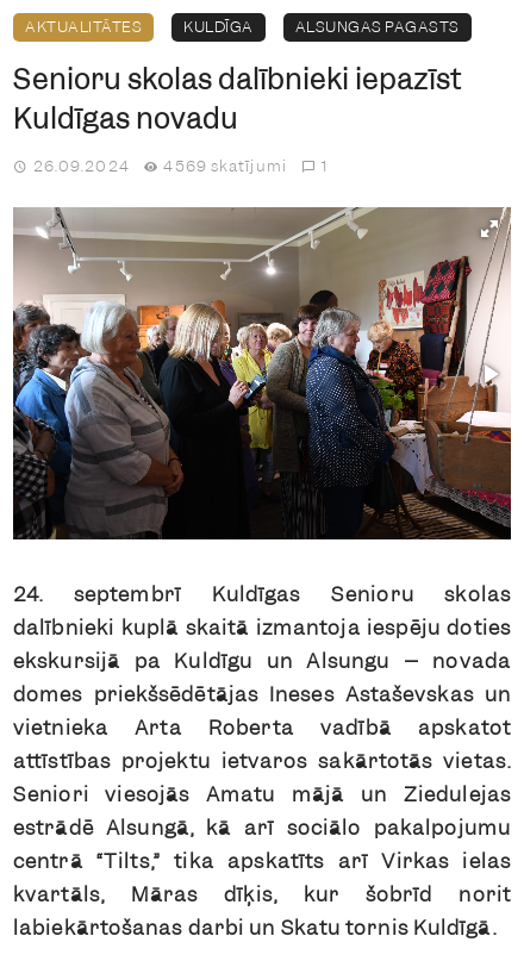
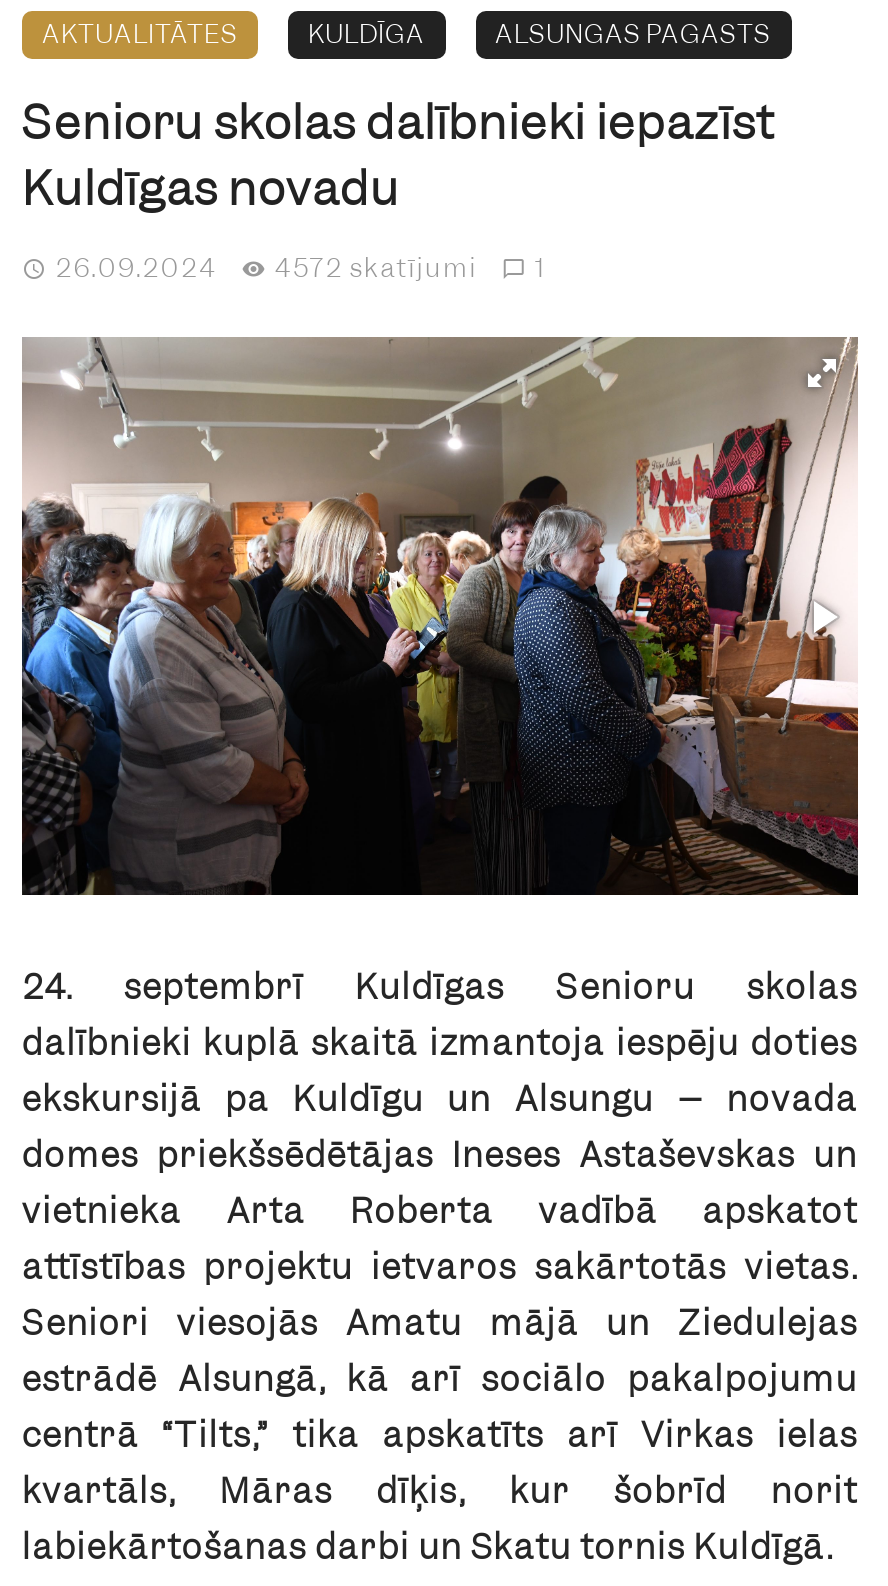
[33,156,327,176] 26.09.2024 4569 skatījumi 1 -> [55,251,545,285] 26.09.2024 4572 skatījumi 1

